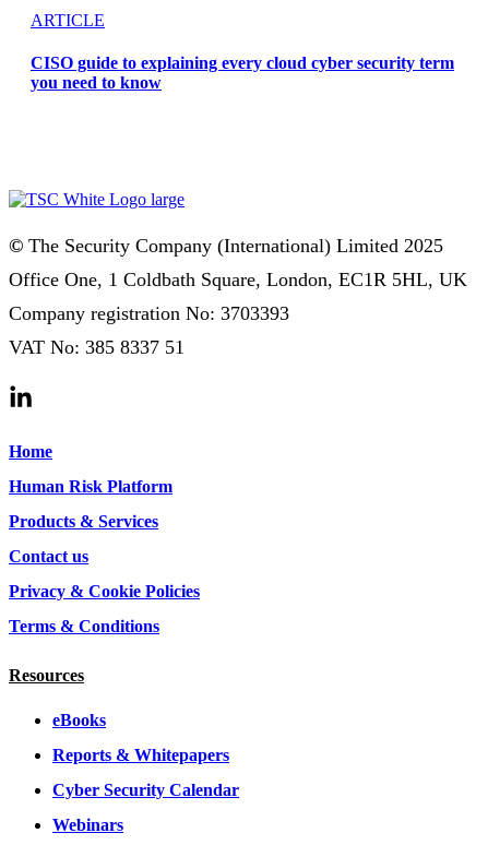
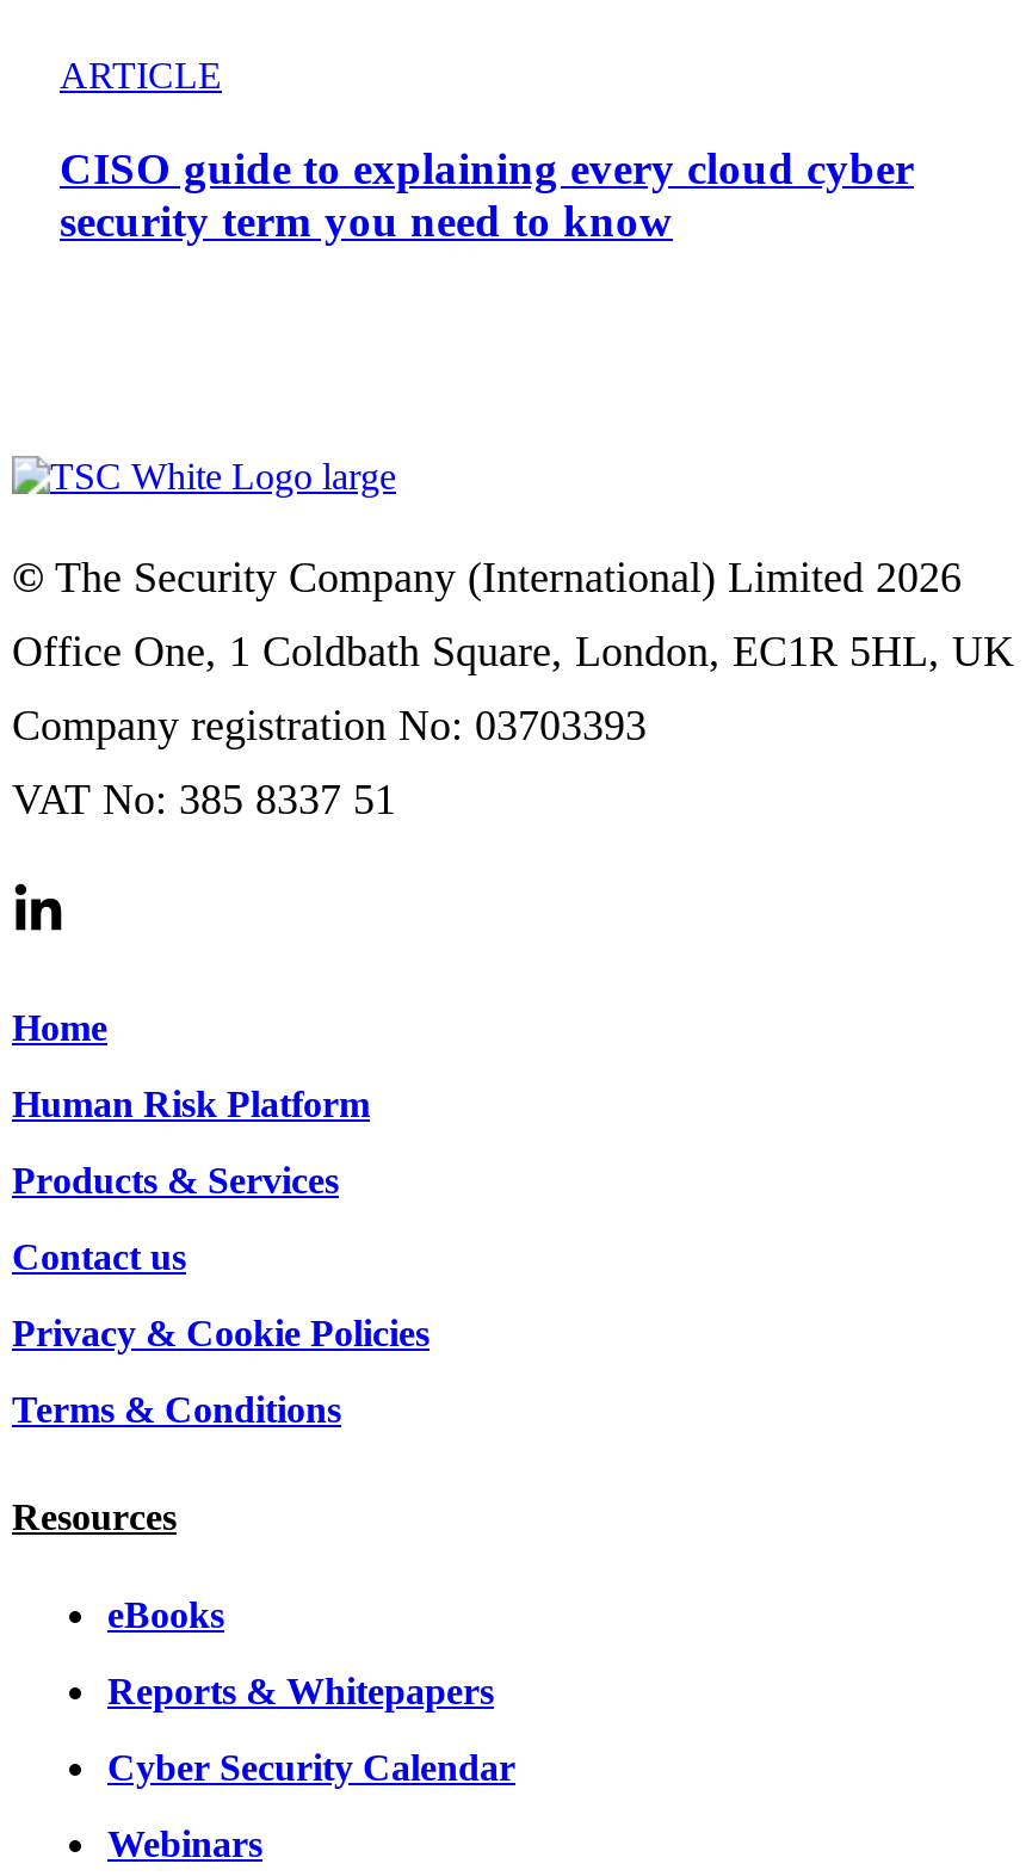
[9,235,443,257] © The Security Company (International) Limited 2025 -> [12,553,962,601] © The Security Company (International) Limited 2026
[9,303,289,325] Company registration No: 3703393 -> [12,701,647,749] Company registration No: 03703393

